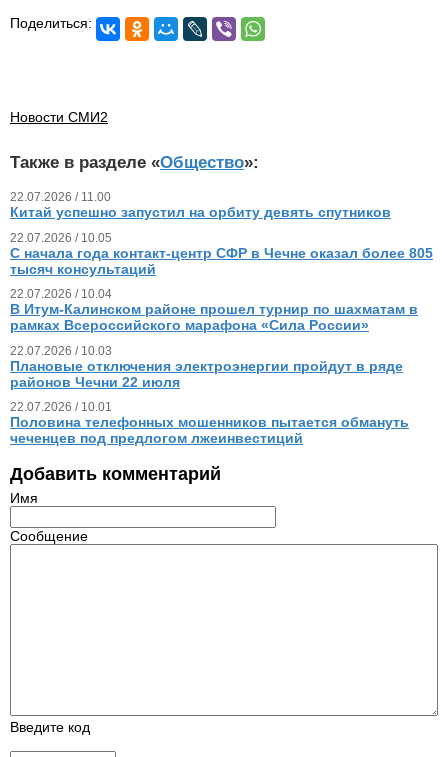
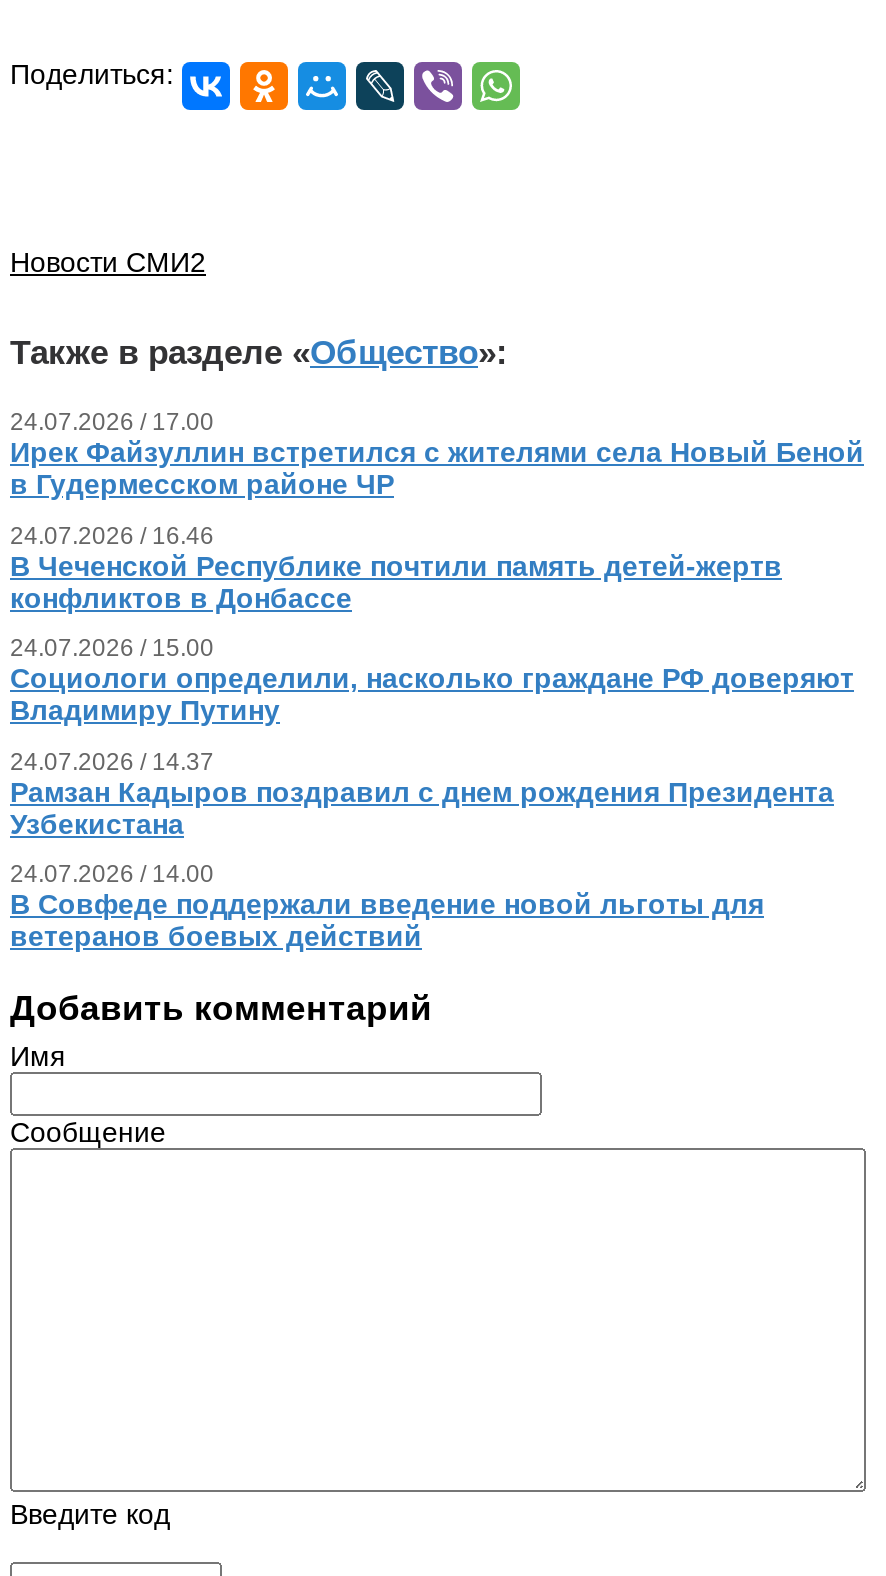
[10,190,391,220] 22.07.2026 / 11.00 | Китай успешно запустил на орбиту девять спутников -> [10,408,864,500] 24.07.2026 / 17.00 | Ирек Файзуллин встретился с жителями села Новый Беной | в Гудермесском районе ЧР
[10,230,433,276] 22.07.2026 / 10.05 | С начала года контакт-центр СФР в Чечне оказал более 805 | тысяч консультаций -> [10,521,782,613] 24.07.2026 / 16.46 | В Чеченской Республике почтили память детей-жертв | конфликтов в Донбассе
[10,287,418,333] 22.07.2026 / 10.04 | В Итум-Калинском районе прошел турнир по шахматам в | рамках Всероссийского марафона «Сила России» -> [10,634,854,726] 24.07.2026 / 15.00 | Социологи определили, насколько граждане РФ доверяют | Владимиру Путину
[10,343,403,389] 22.07.2026 / 10.03 | Плановые отключения электроэнергии пройдут в ряде | районов Чечни 22 июля -> [10,747,834,839] 24.07.2026 / 14.37 | Рамзан Кадыров поздравил с днем рождения Президента | Узбекистана
[10,400,409,446] 22.07.2026 / 10.01 | Половина телефонных мошенников пытается обмануть | чеченцев под предлогом лжеинвестиций -> [10,860,764,952] 24.07.2026 / 14.00 | В Совфеде поддержали введение новой льготы для | ветеранов боевых действий

